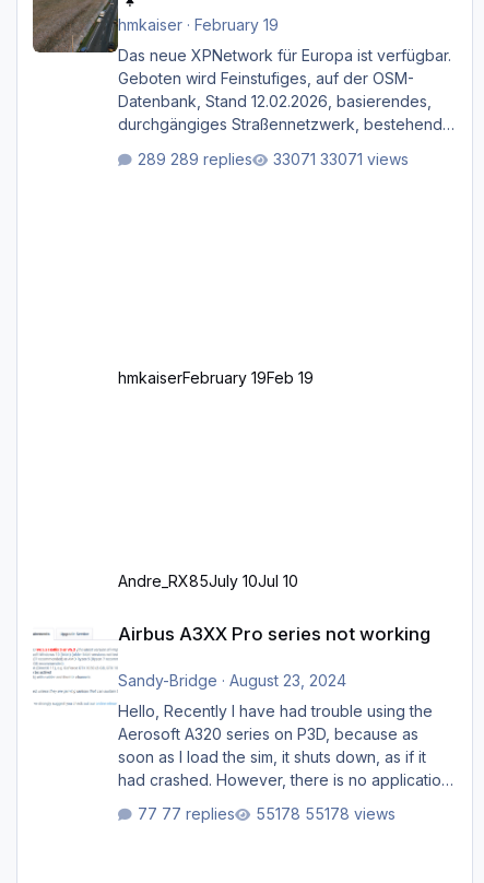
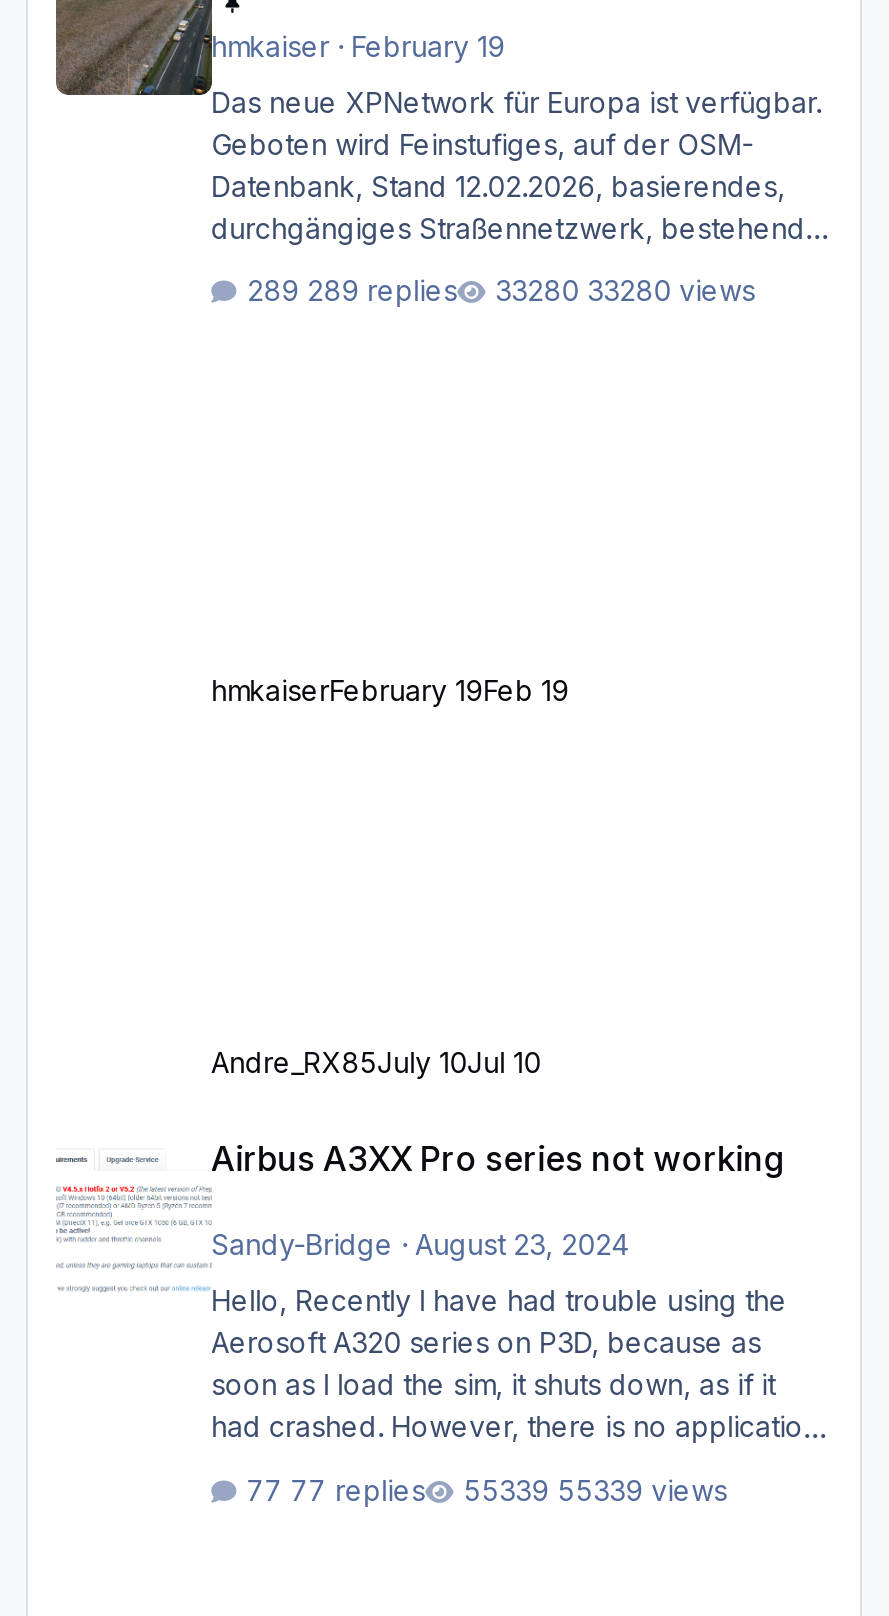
[320,149,408,168] 33071 views -> [587,274,755,308] 33280 views
[304,805,395,823] 55178 views -> [557,1473,727,1507] 55339 views

